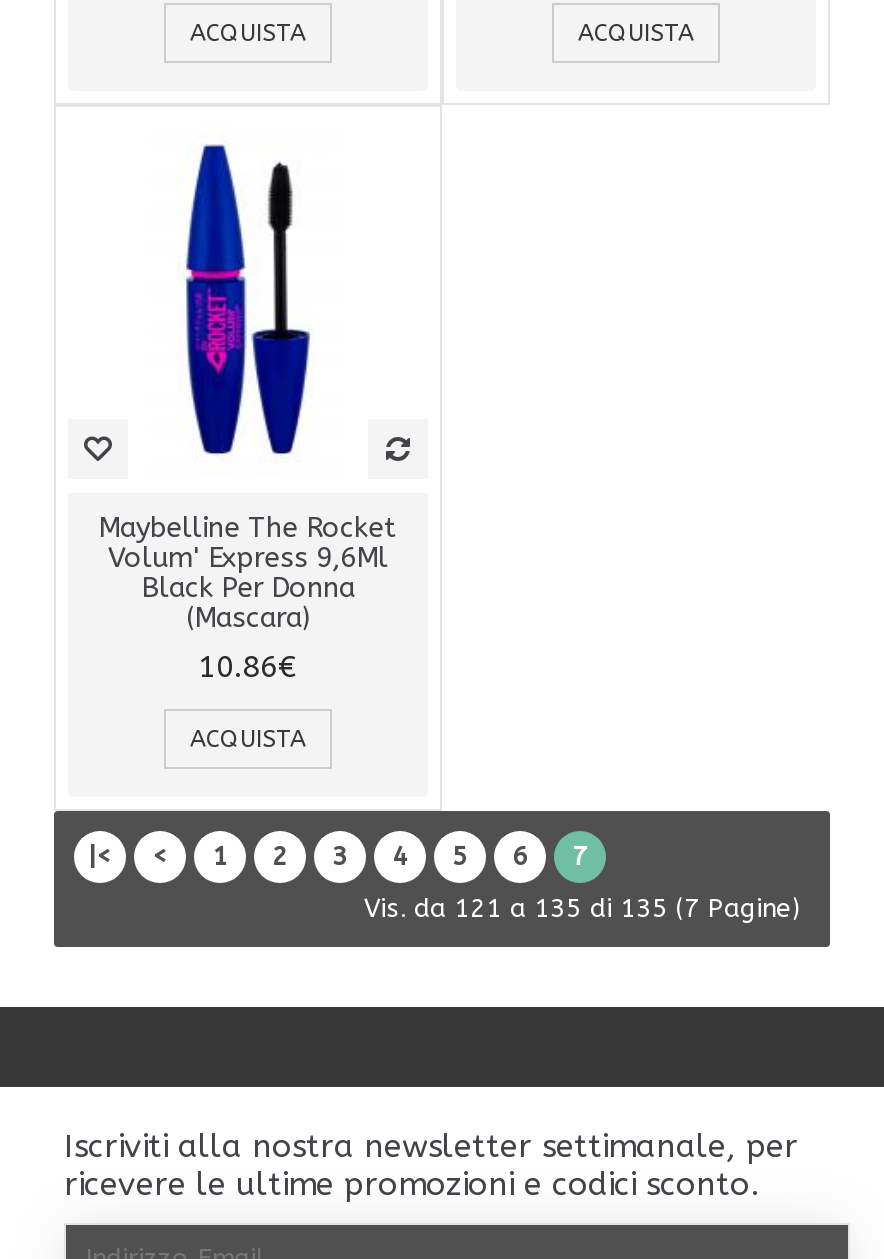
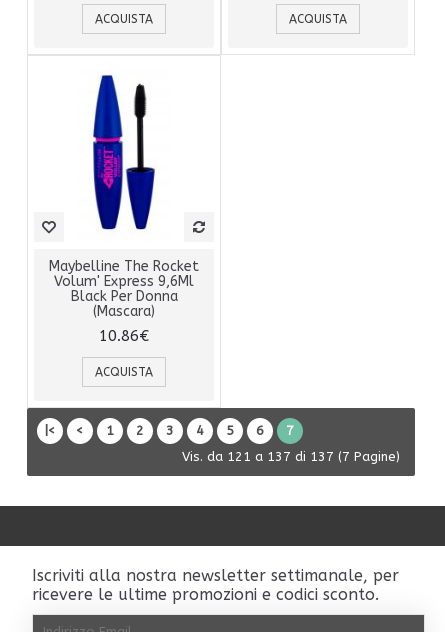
[364,893,800,923] Vis. da 121 a 135 di 135 (7 Pagine) -> [182,449,400,464] Vis. da 121 a 137 di 137 (7 Pagine)

